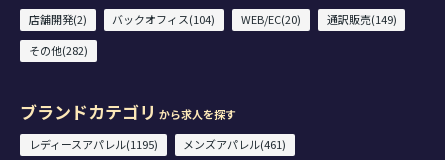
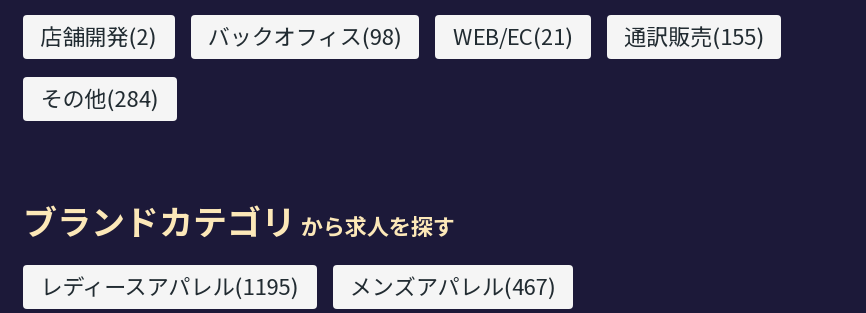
[112,11,397,27] バックオフィス(104) | WEB/EC(20) | 通訳販売(149) -> [208,18,764,50] バックオフィス(98) | WEB/EC(21) | 通訳販売(155)
[29,42,88,58] その他(282) -> [41,80,159,112] その他(284)
[183,136,286,152] メンズアパレル(461) -> [350,268,556,300] メンズアパレル(467)

